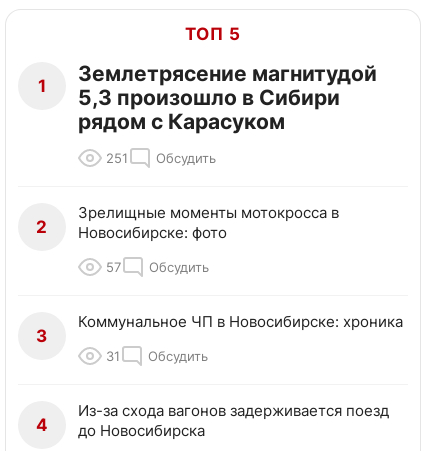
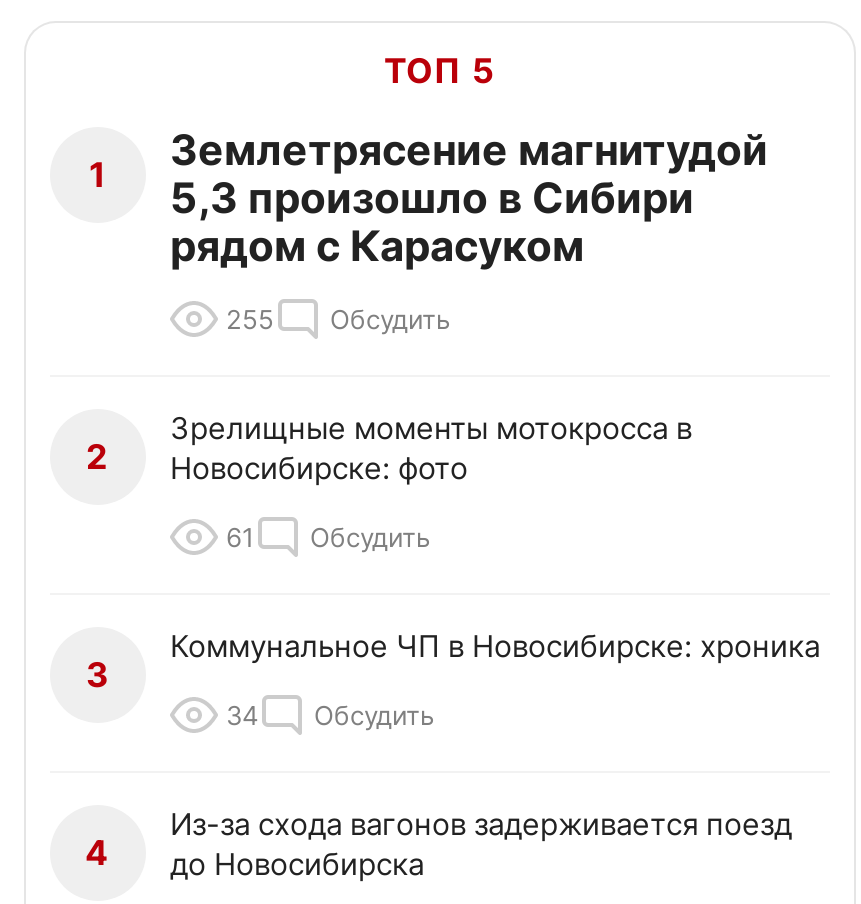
[106,150,216,166] 251 Обсудить -> [226,304,450,336] 255 Обсудить
[106,259,209,275] 57 Обсудить -> [226,522,430,554] 61 Обсудить
[106,348,208,364] 31 Обсудить -> [226,700,434,732] 34 Обсудить

